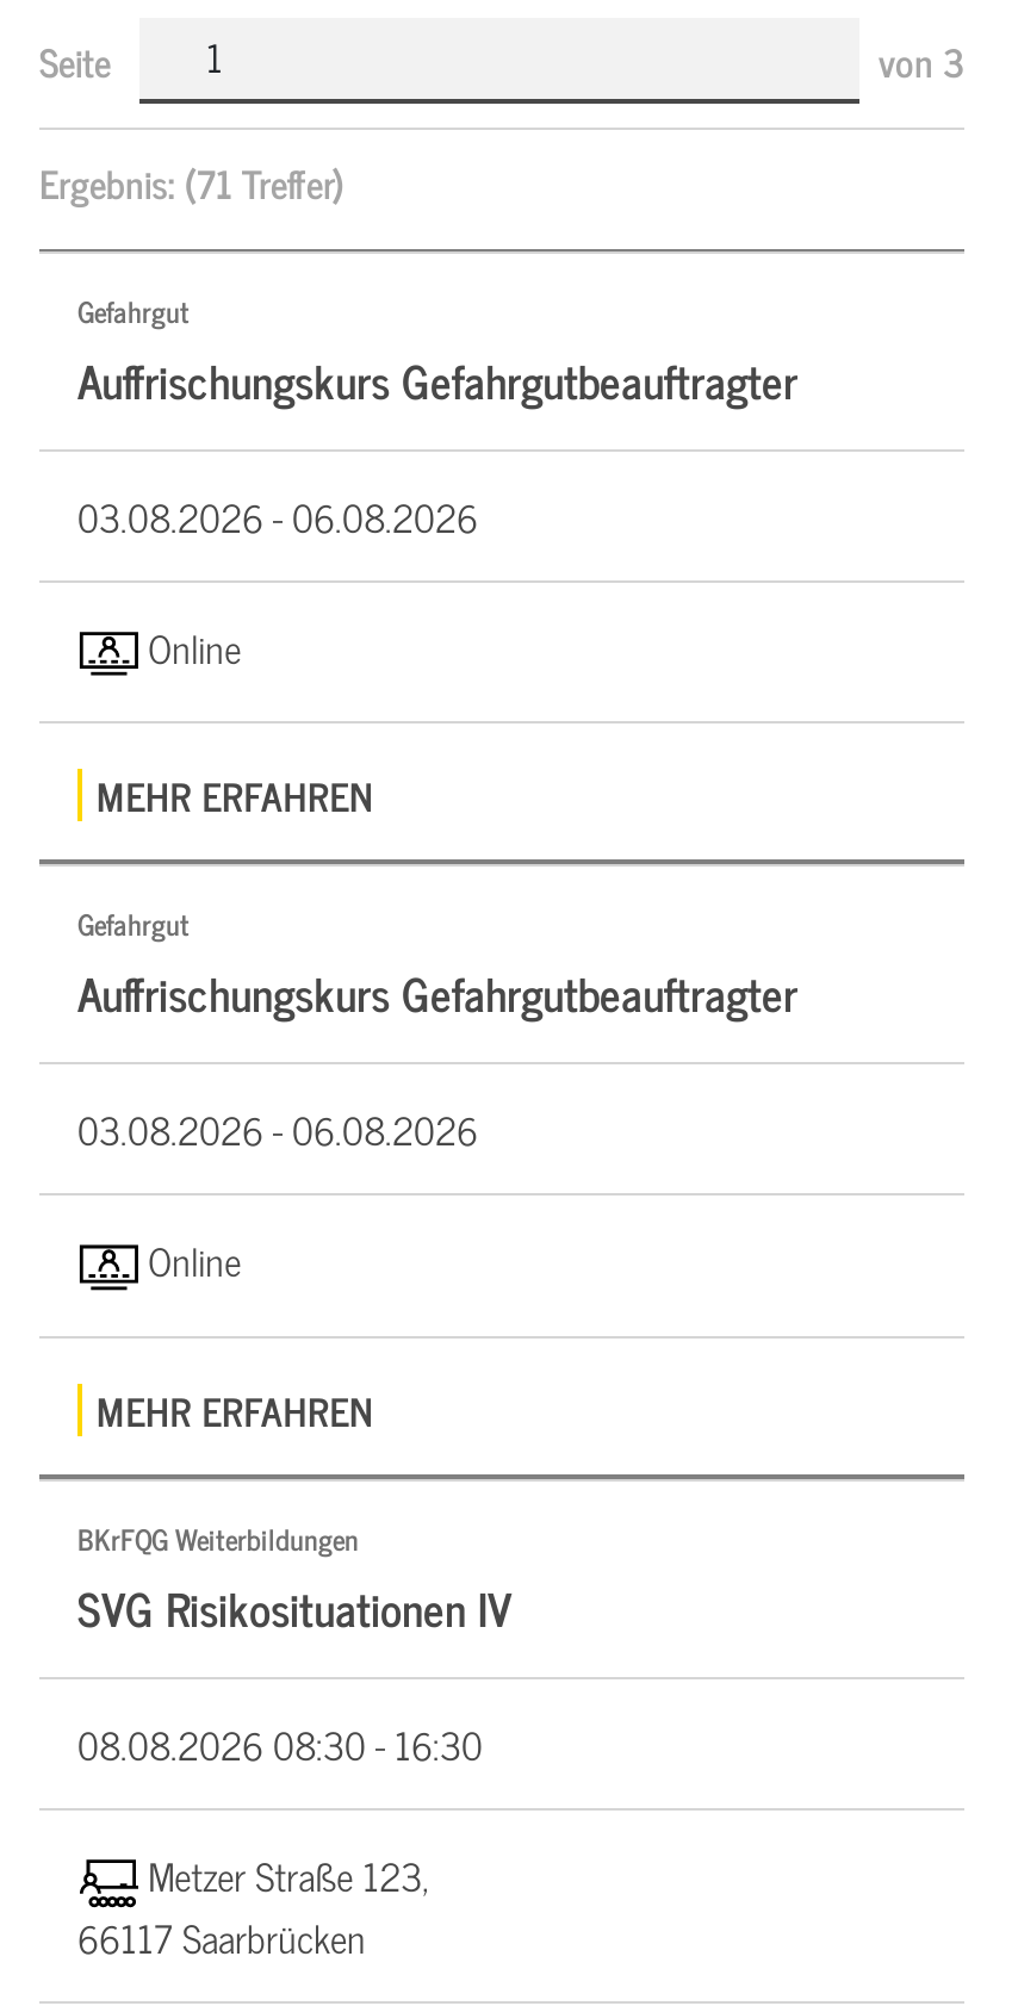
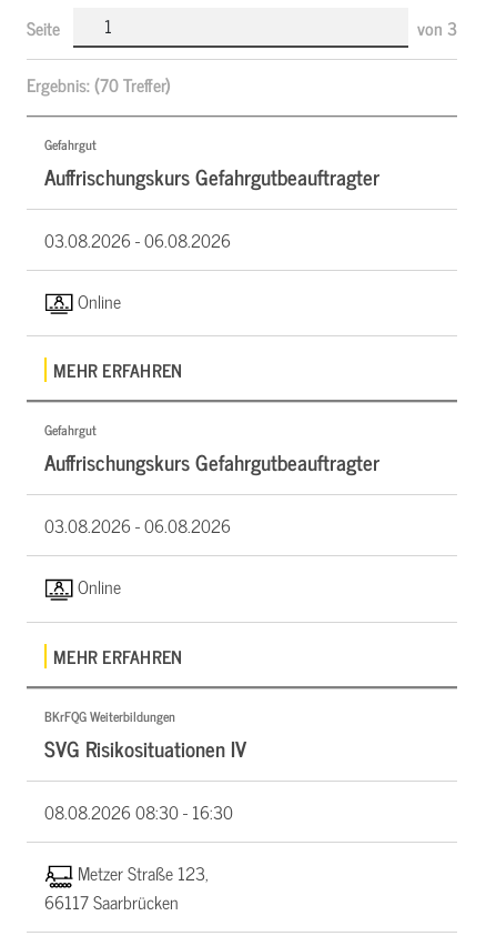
[39,150,344,212] Ergebnis: (71 Treffer) -> [27,70,171,98] Ergebnis: (70 Treffer)

